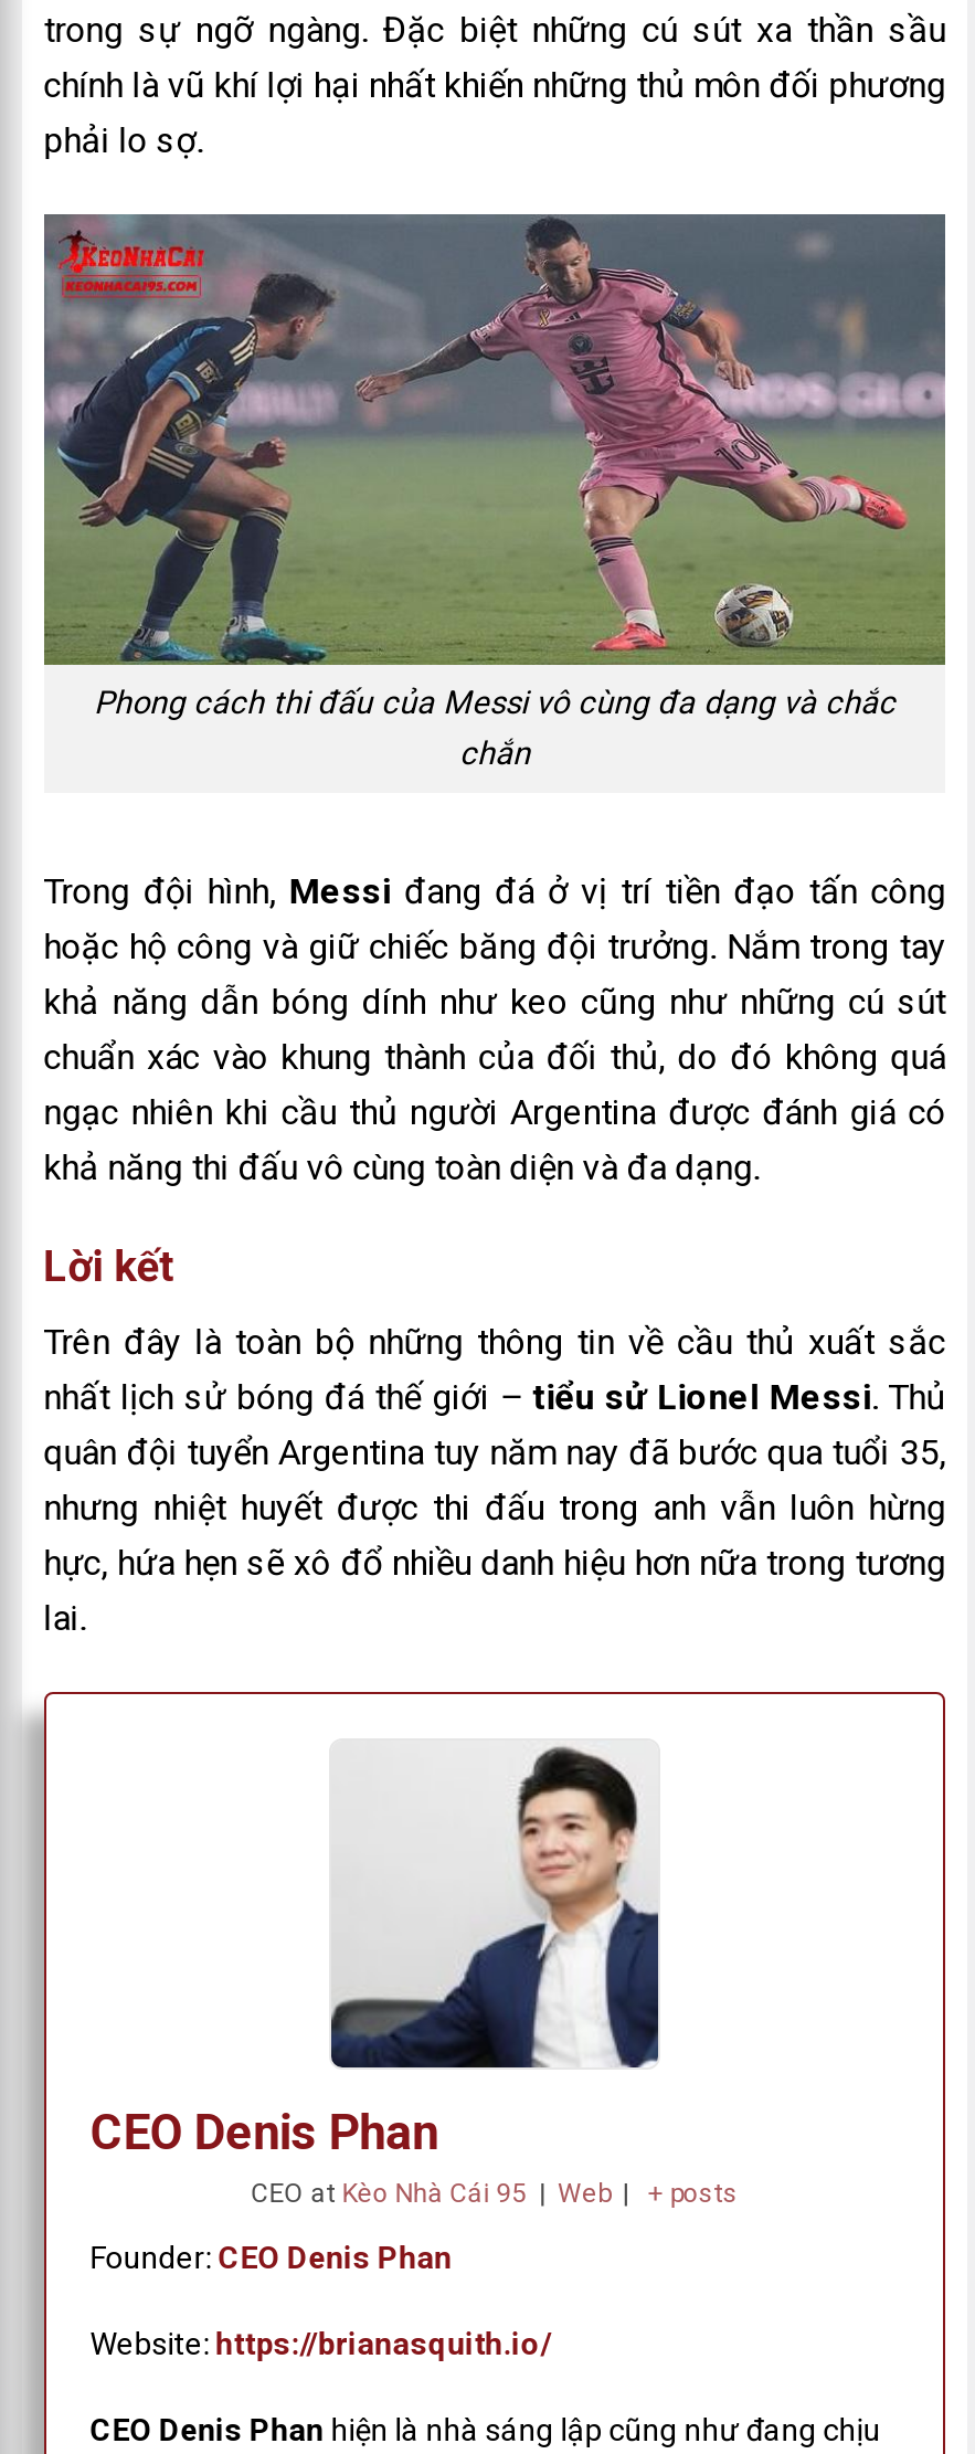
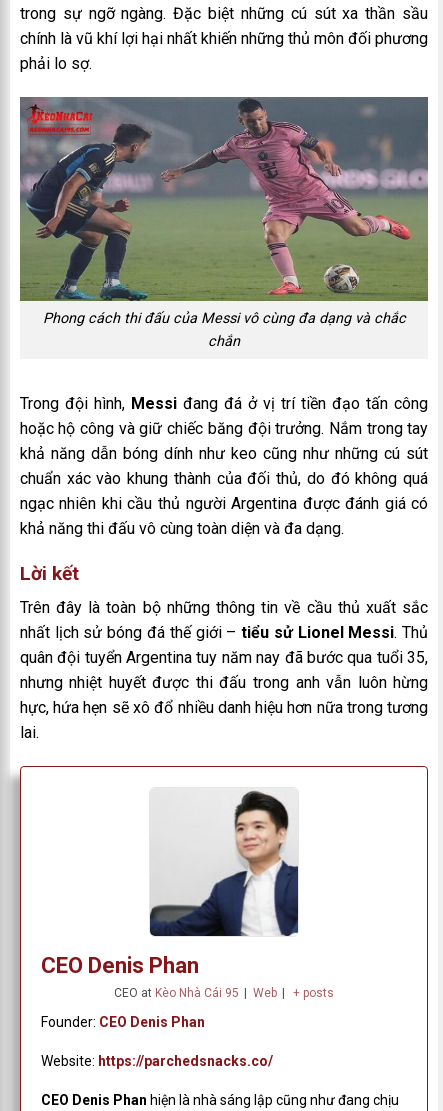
[90,2326,552,2361] Website: https://brianasquith.io/ -> [41,1053,273,1069] Website: https://parchedsnacks.co/

